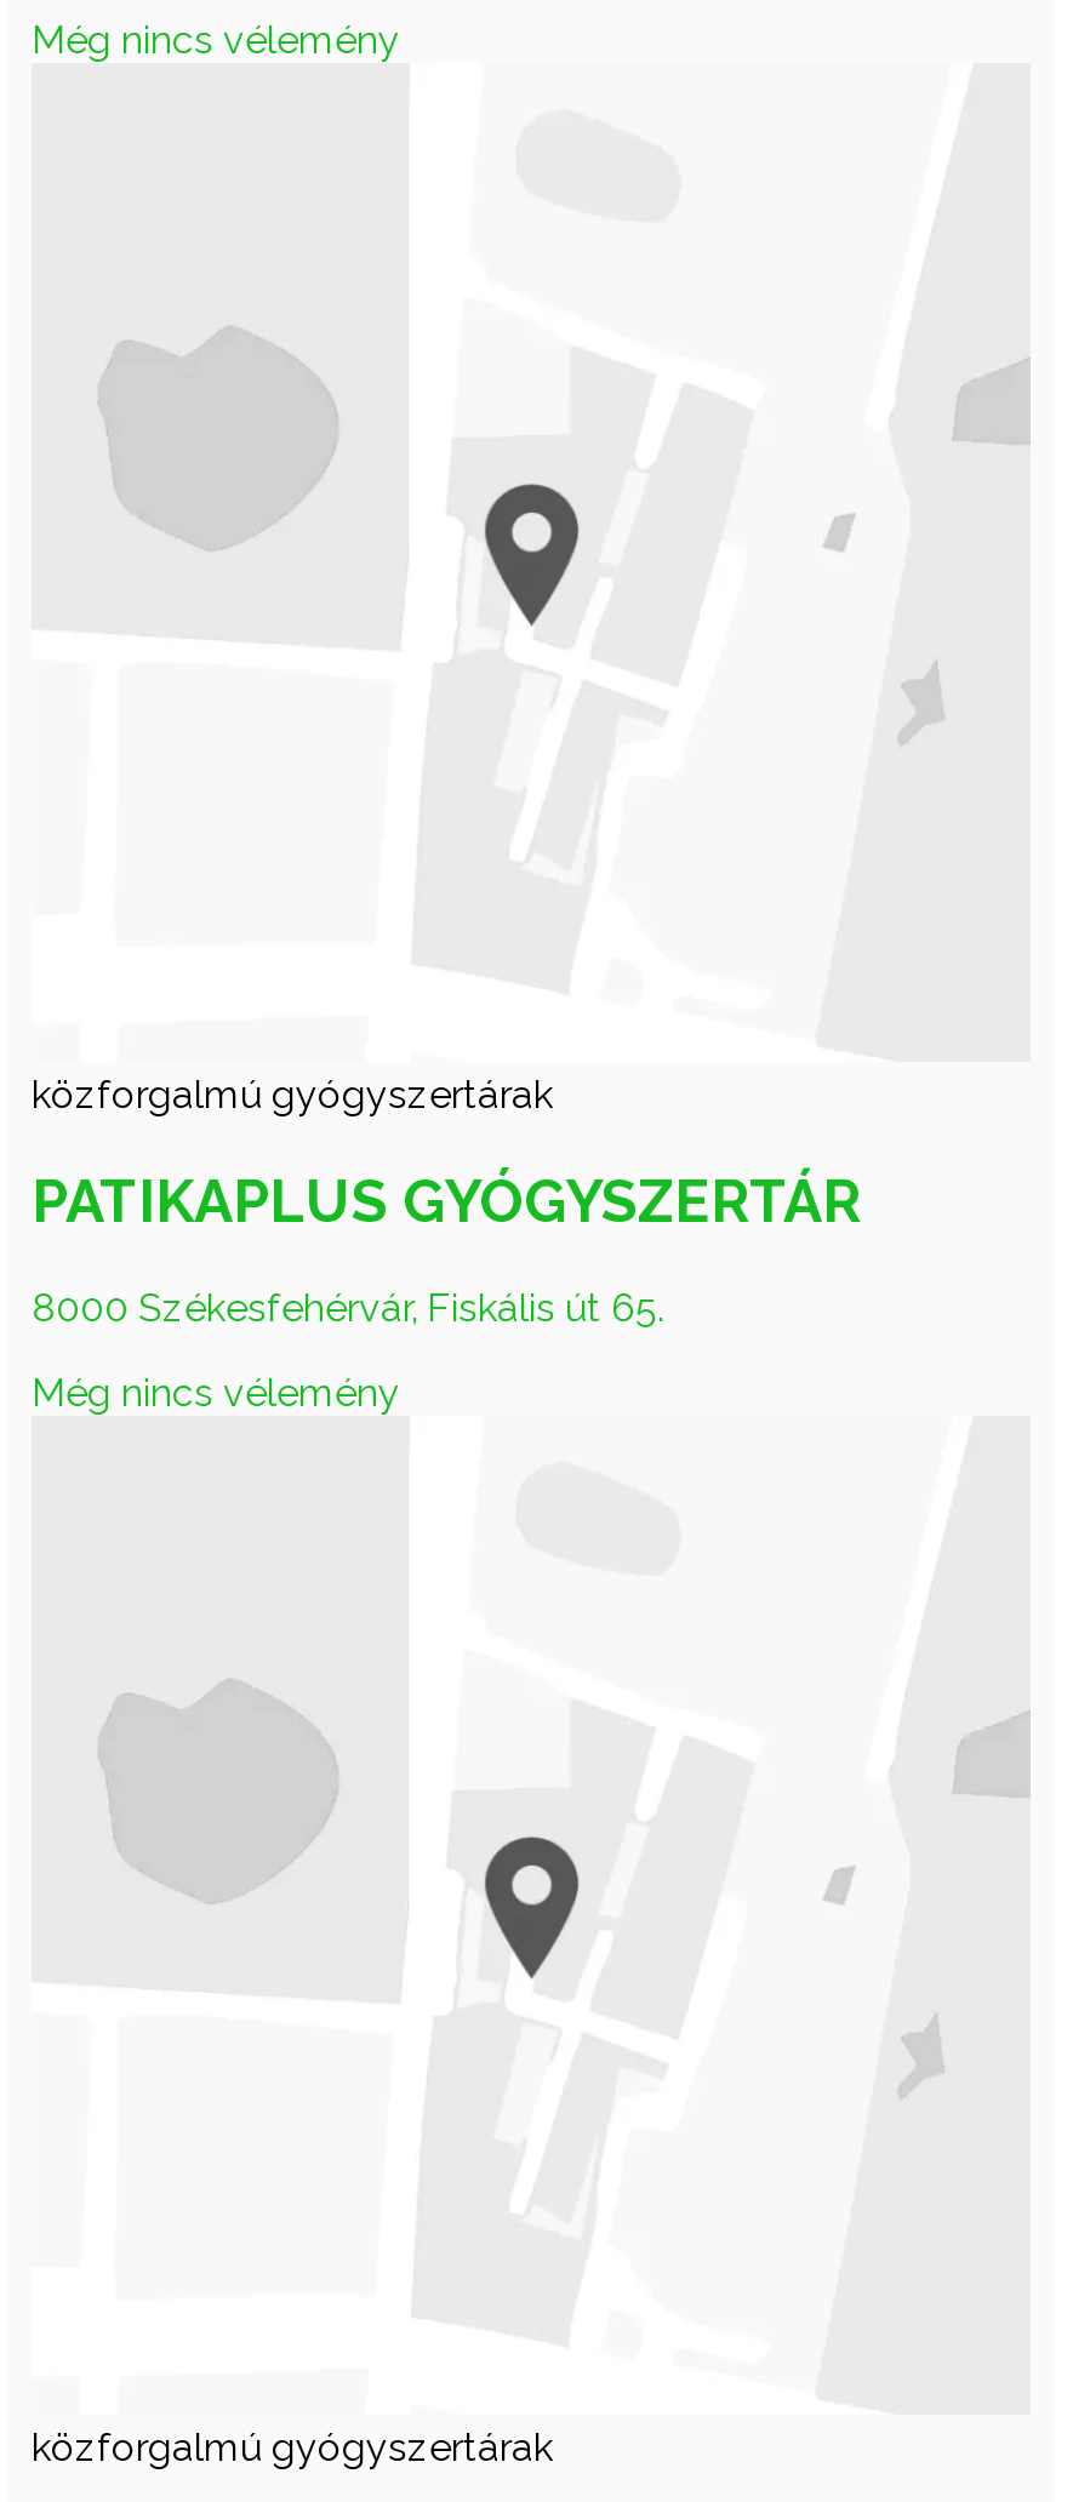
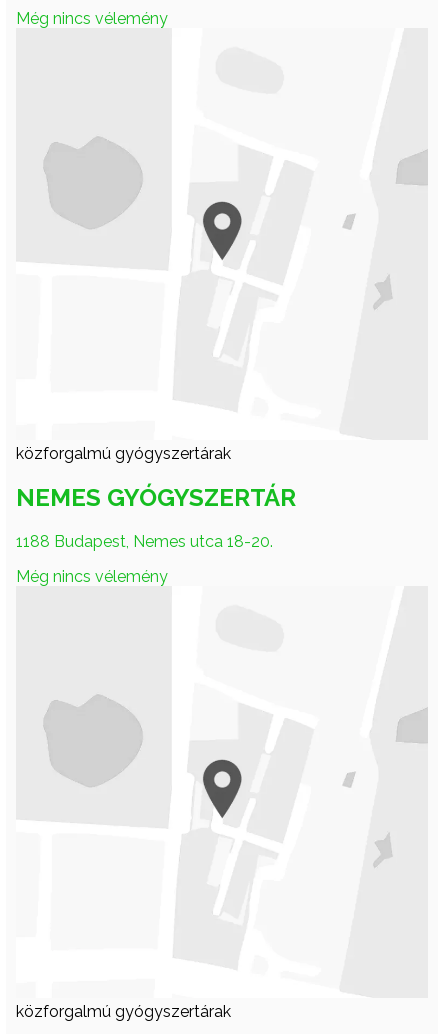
[32,1167,861,1237] PATIKAPLUS GYÓGYSZERTÁR -> [16,483,296,512] NEMES GYÓGYSZERTÁR
[32,1285,664,1331] 8000 Székesfehérvár, Fiskális út 65. -> [16,532,273,551] 1188 Budapest, Nemes utca 18-20.

